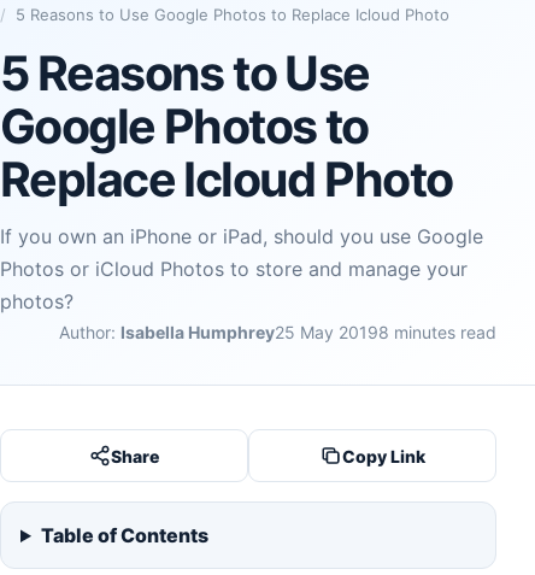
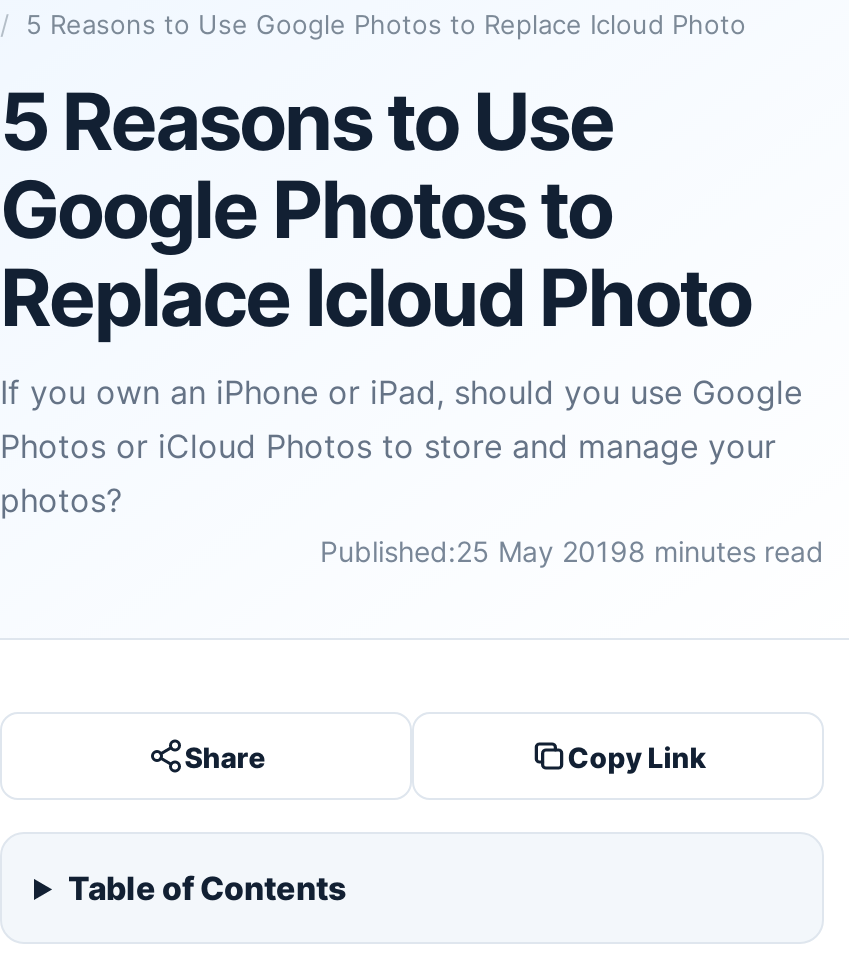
[59,322,496,342] Author: Isabella Humphrey25 May 20198 minutes read -> [320,534,824,568] Published:25 May 20198 minutes read

